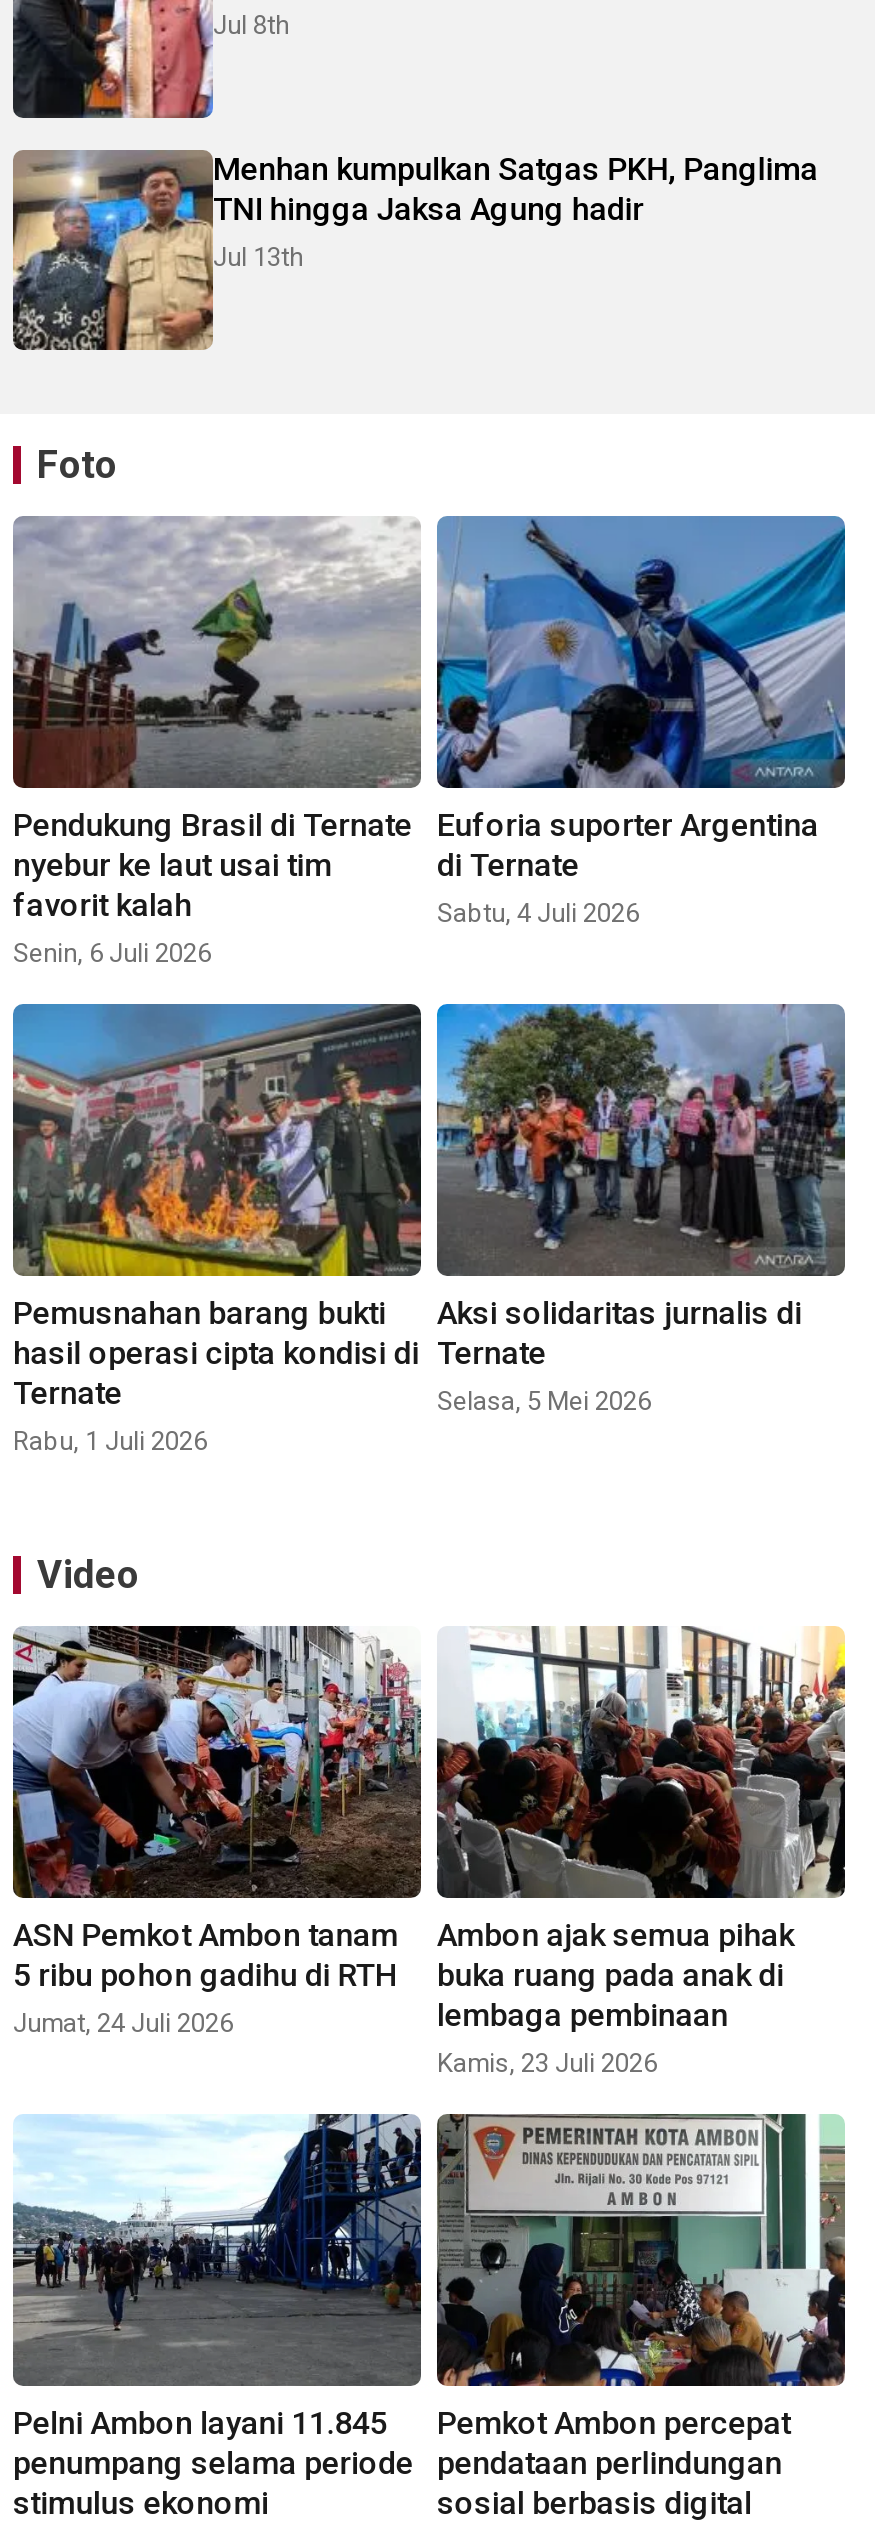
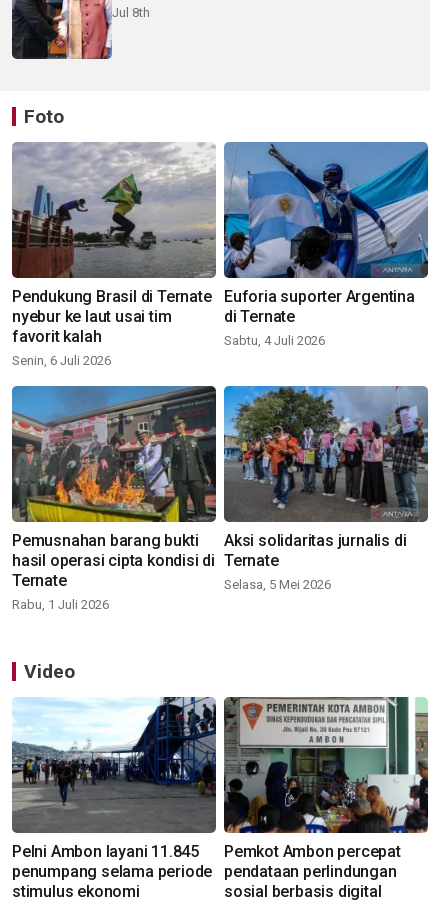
[13,148,818,350] [image] | Menhan kumpulkan Satgas PKH, Panglima | TNI hingga Jaksa Agung hadir | Jul 13th -> none
[11,1624,421,2038] [image] | ASN Pemkot Ambon tanam | 5 ribu pohon gadihu di RTH | Jumat, 24 Juli 2026 -> none
[435,1626,847,2078] [image] | Ambon ajak semua pihak | buka ruang pada anak di | lembaga pembinaan | Kamis, 23 Juli 2026 -> none

